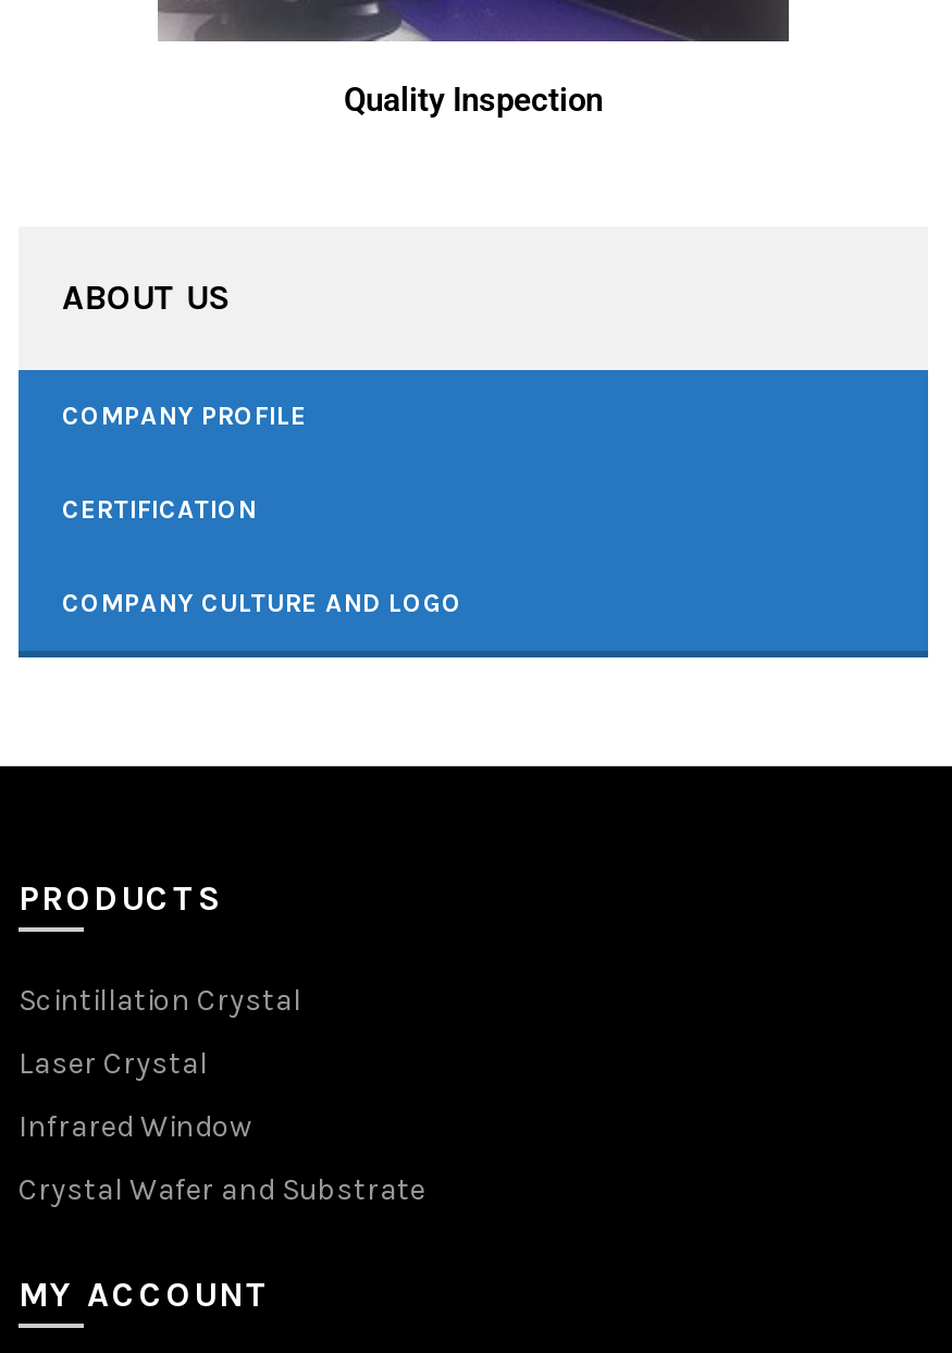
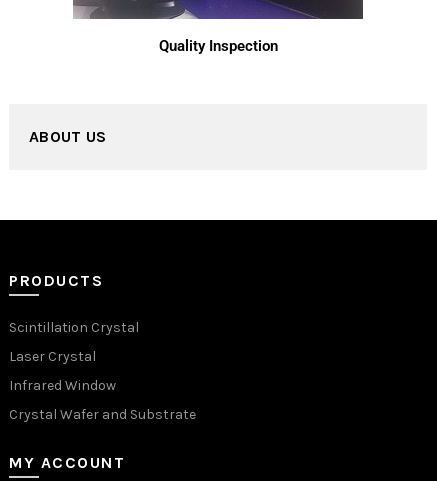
[16,368,930,660] [image] | COMPANY PROFILE | CERTIFICATION | COMPANY CULTURE AND LOGO -> none

